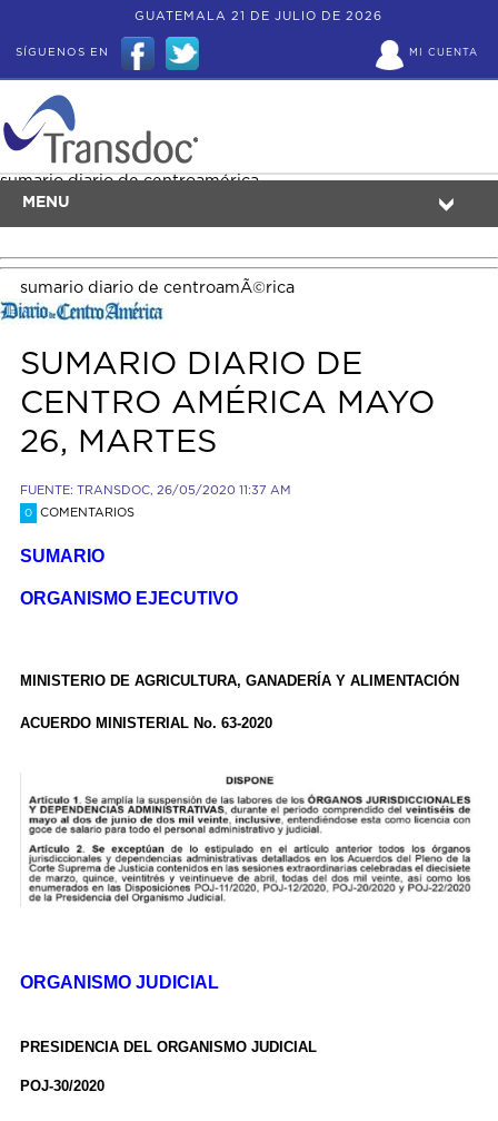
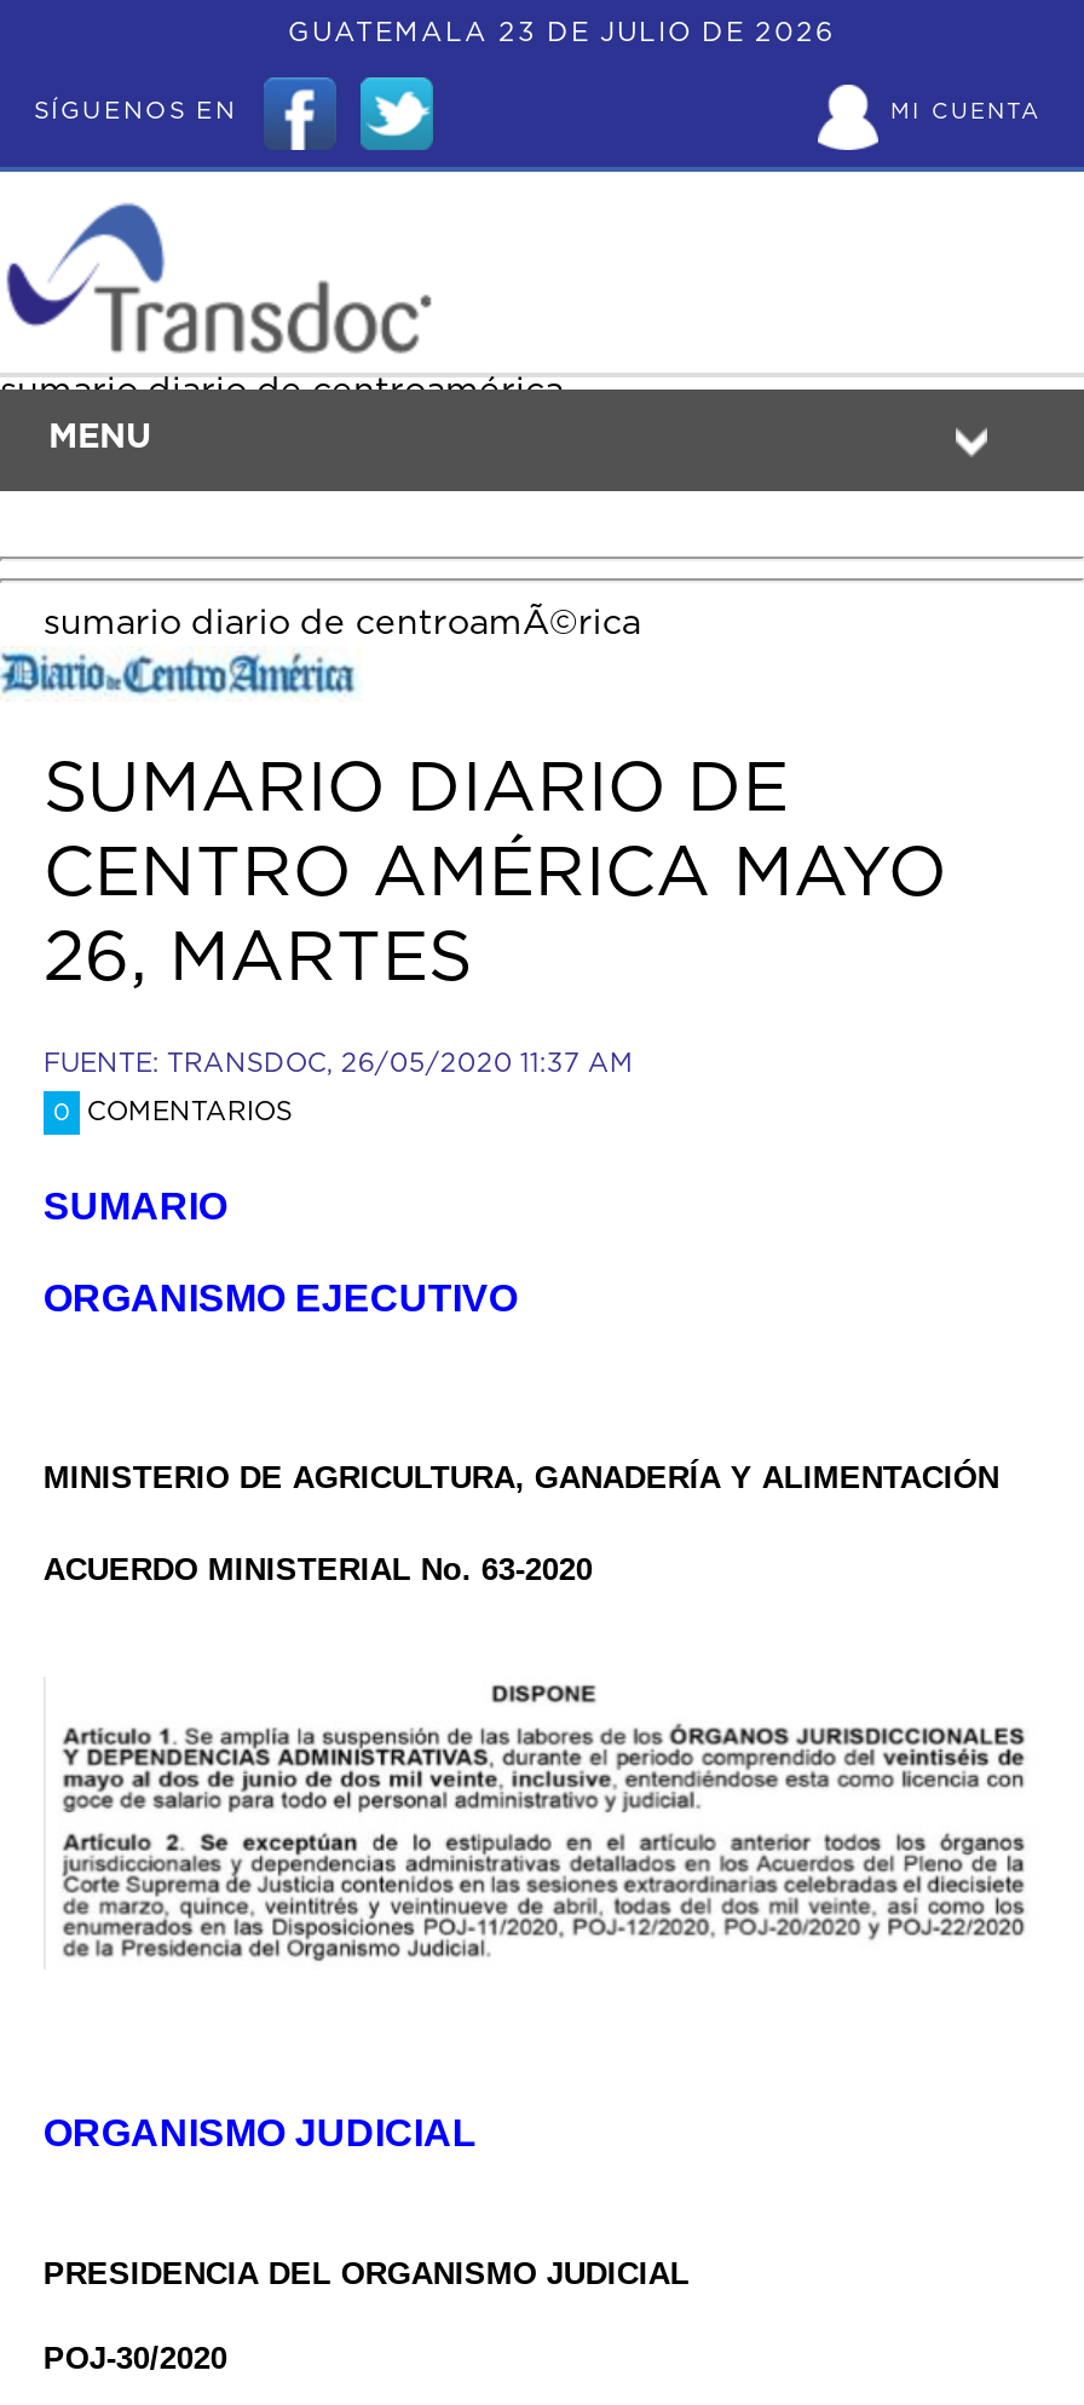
[134,10,382,22] GUATEMALA 21 DE JULIO DE 2026 -> [288,19,835,46] GUATEMALA 23 DE JULIO DE 2026

